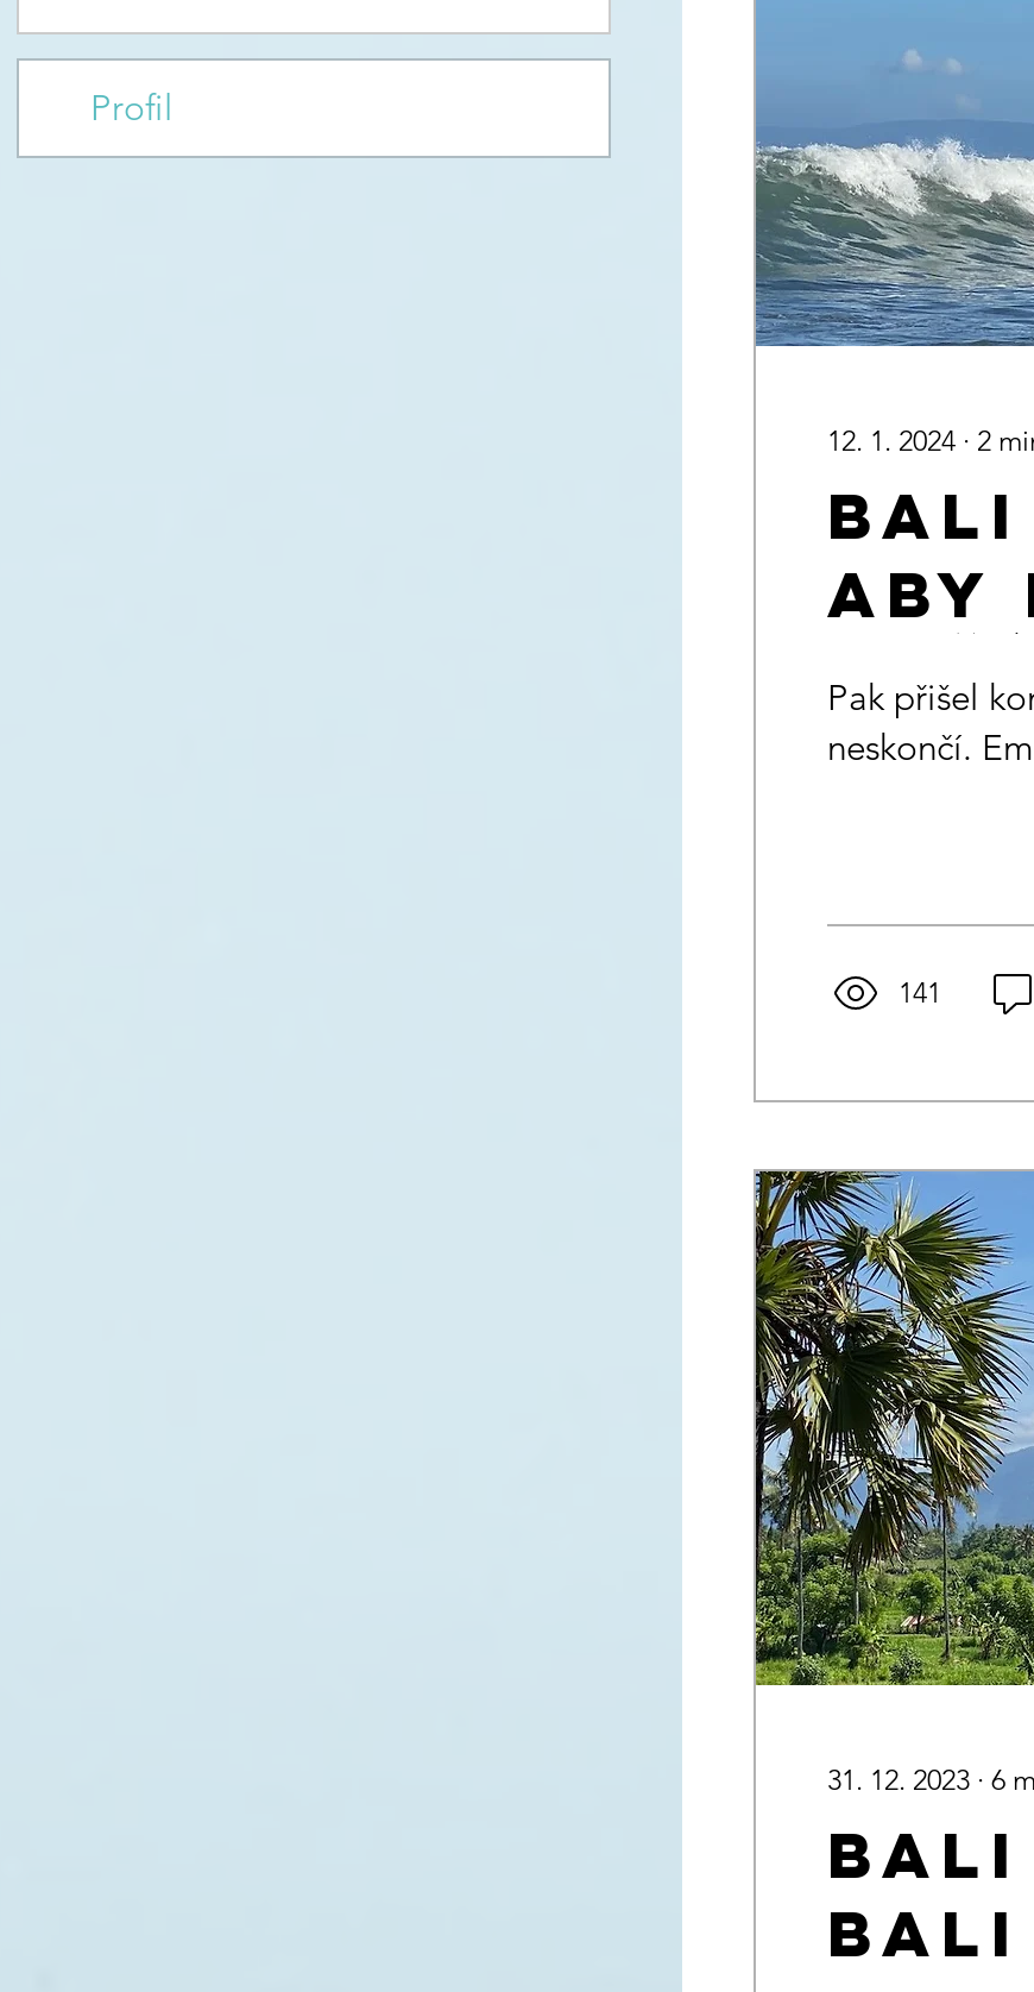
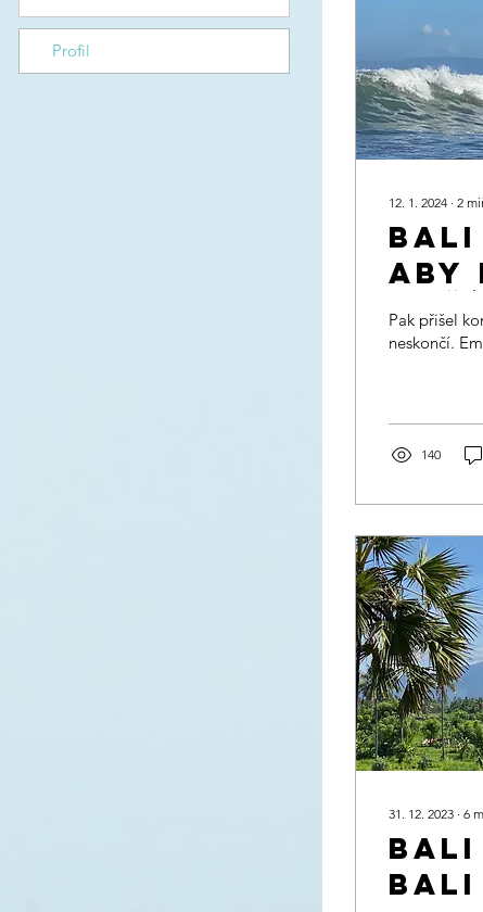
[899,974,941,1010] 141 -> [421,446,441,463] 140

